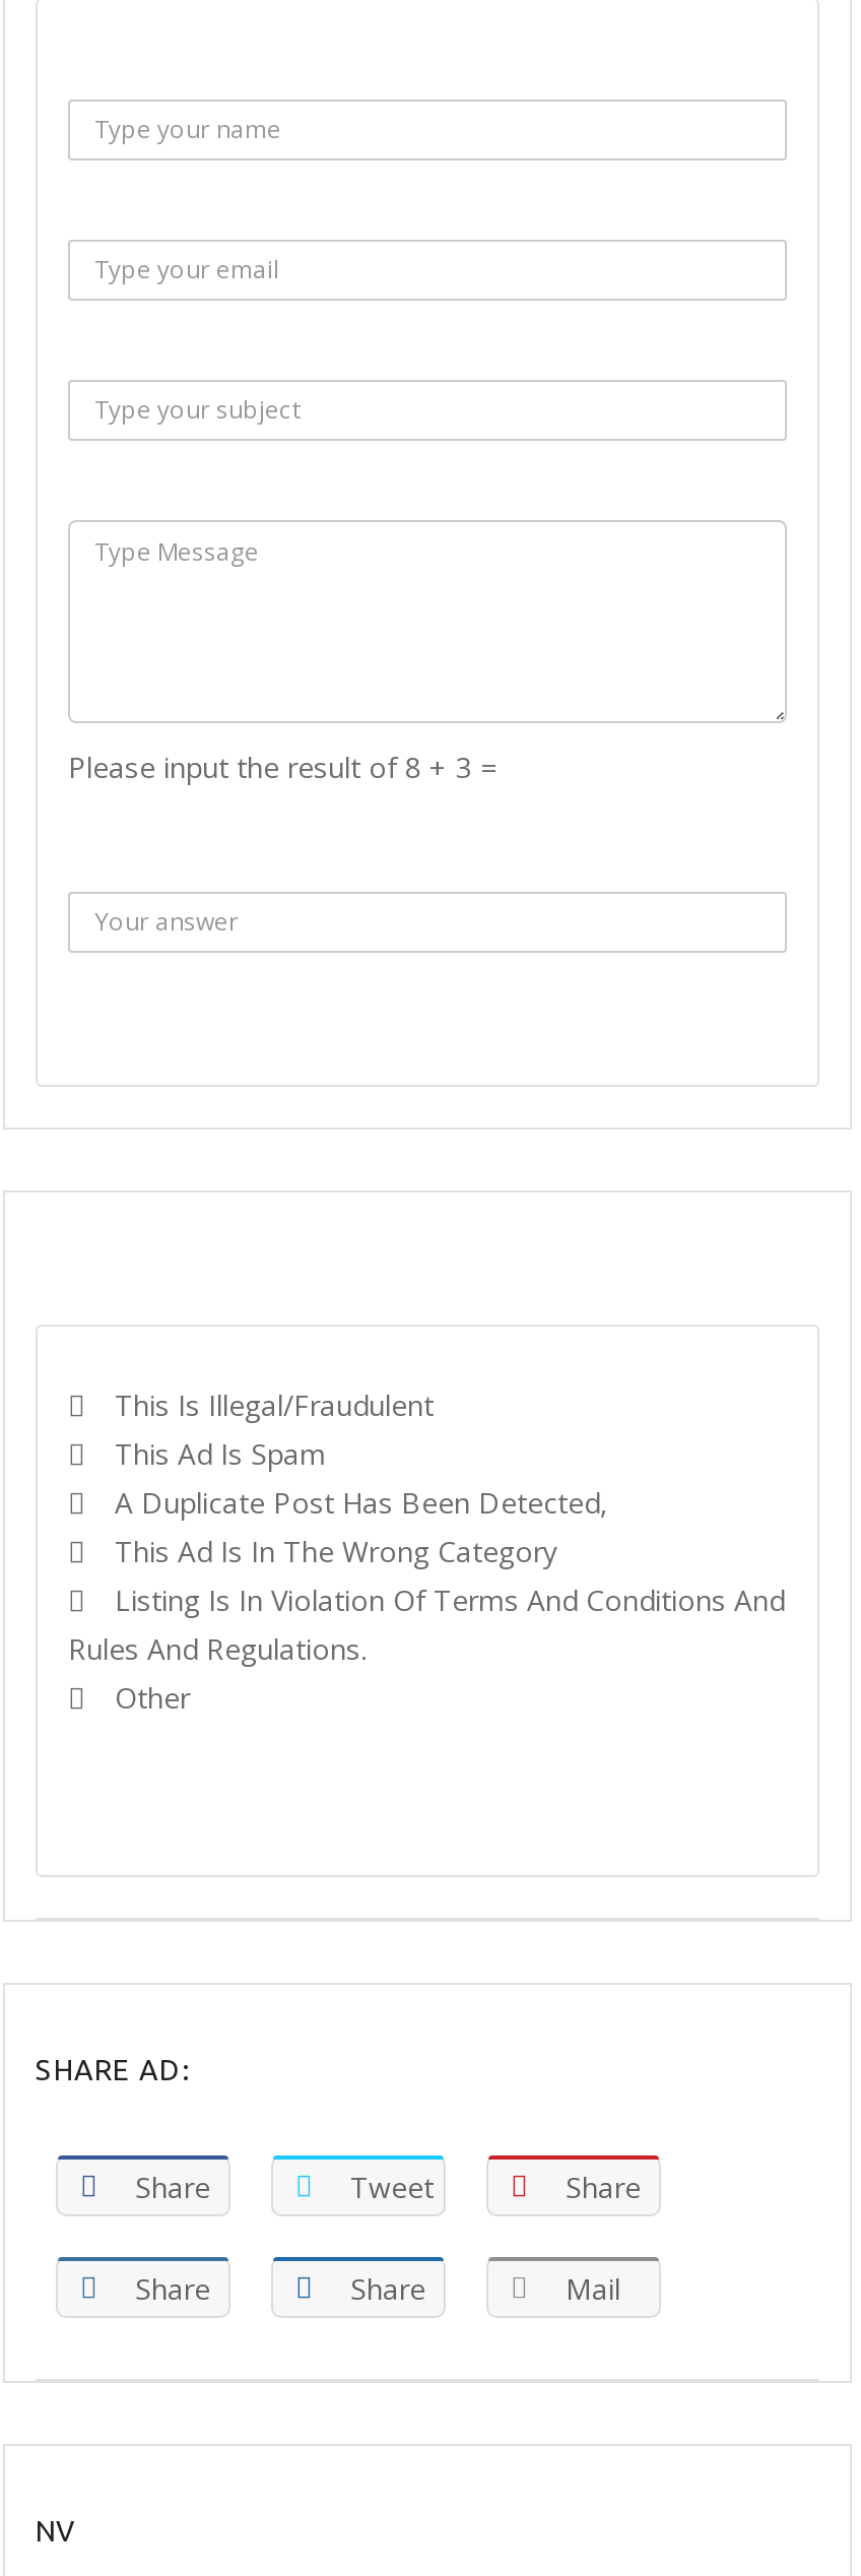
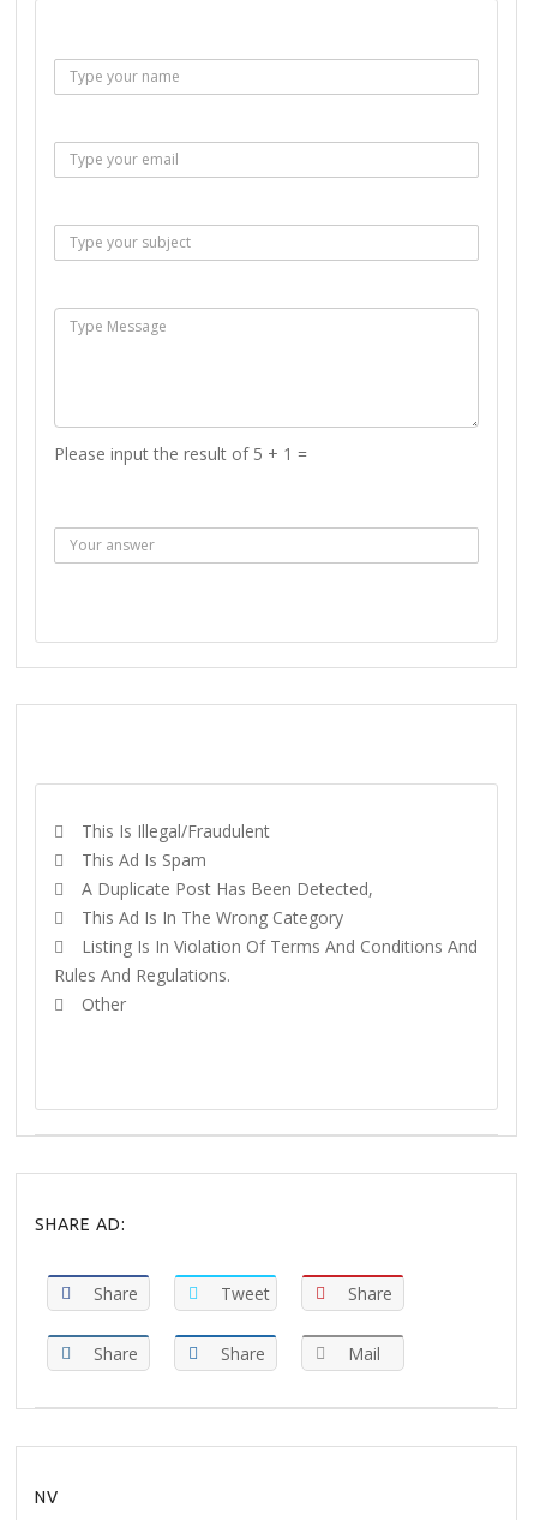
[68,748,496,786] Please input the result of 8 + 3 = -> [54,442,307,465] Please input the result of 5 + 1 =

